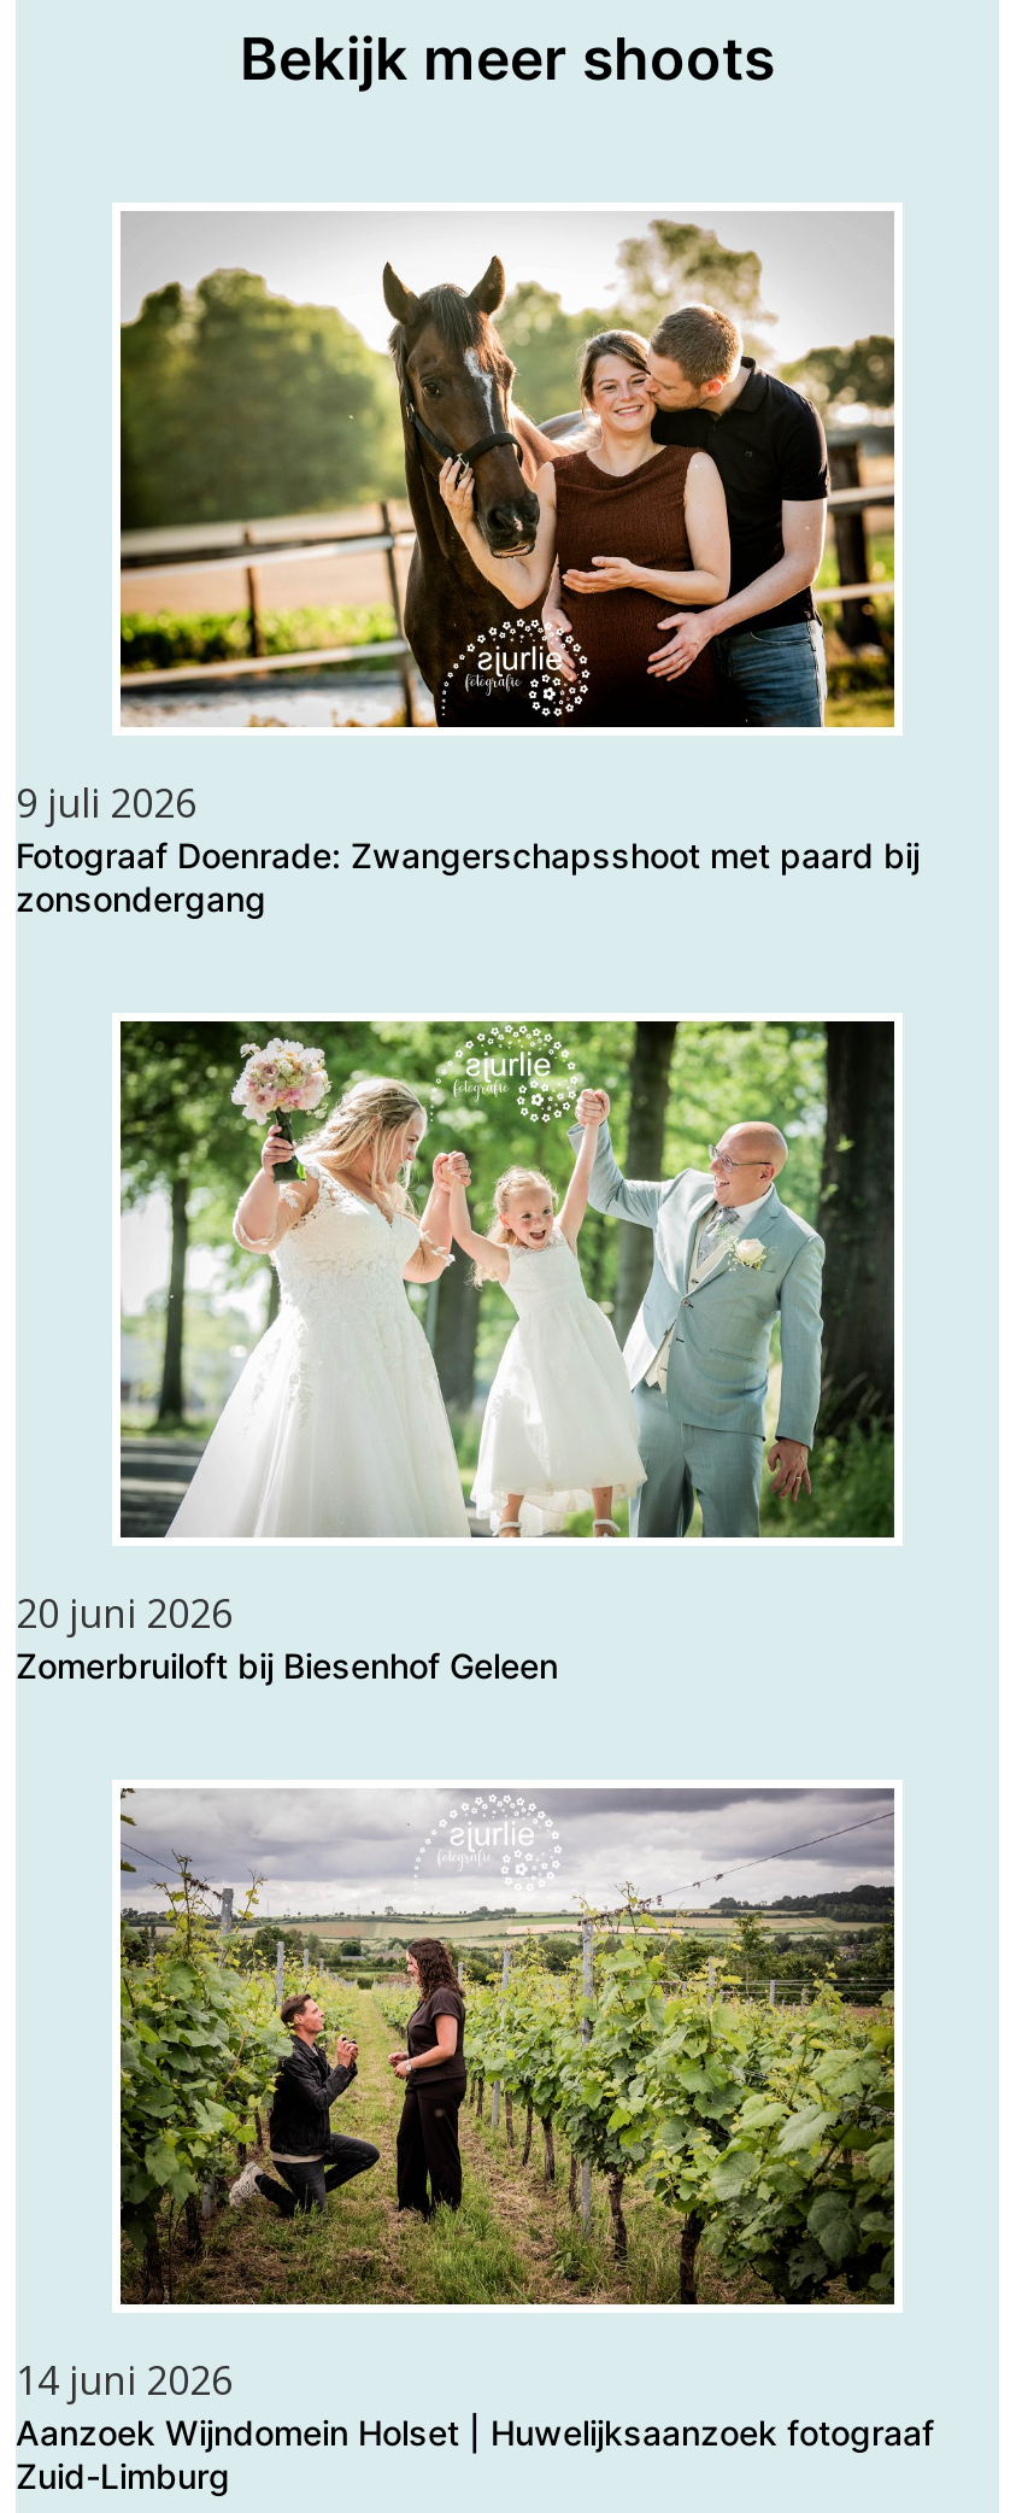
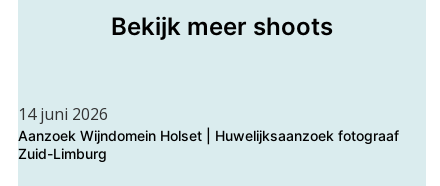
[16,205,920,919] [image] | 9 juli 2026 | Fotograaf Doenrade: Zwangerschapsshoot met paard bij | zonsondergang -> none
[16,1015,900,1686] [image] | 20 juni 2026 | Zomerbruiloft bij Biesenhof Geleen -> none
[114,1782,900,2310] [image] -> none

